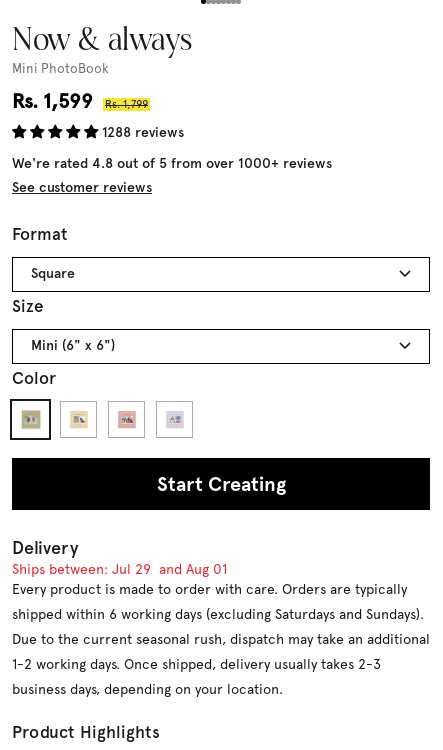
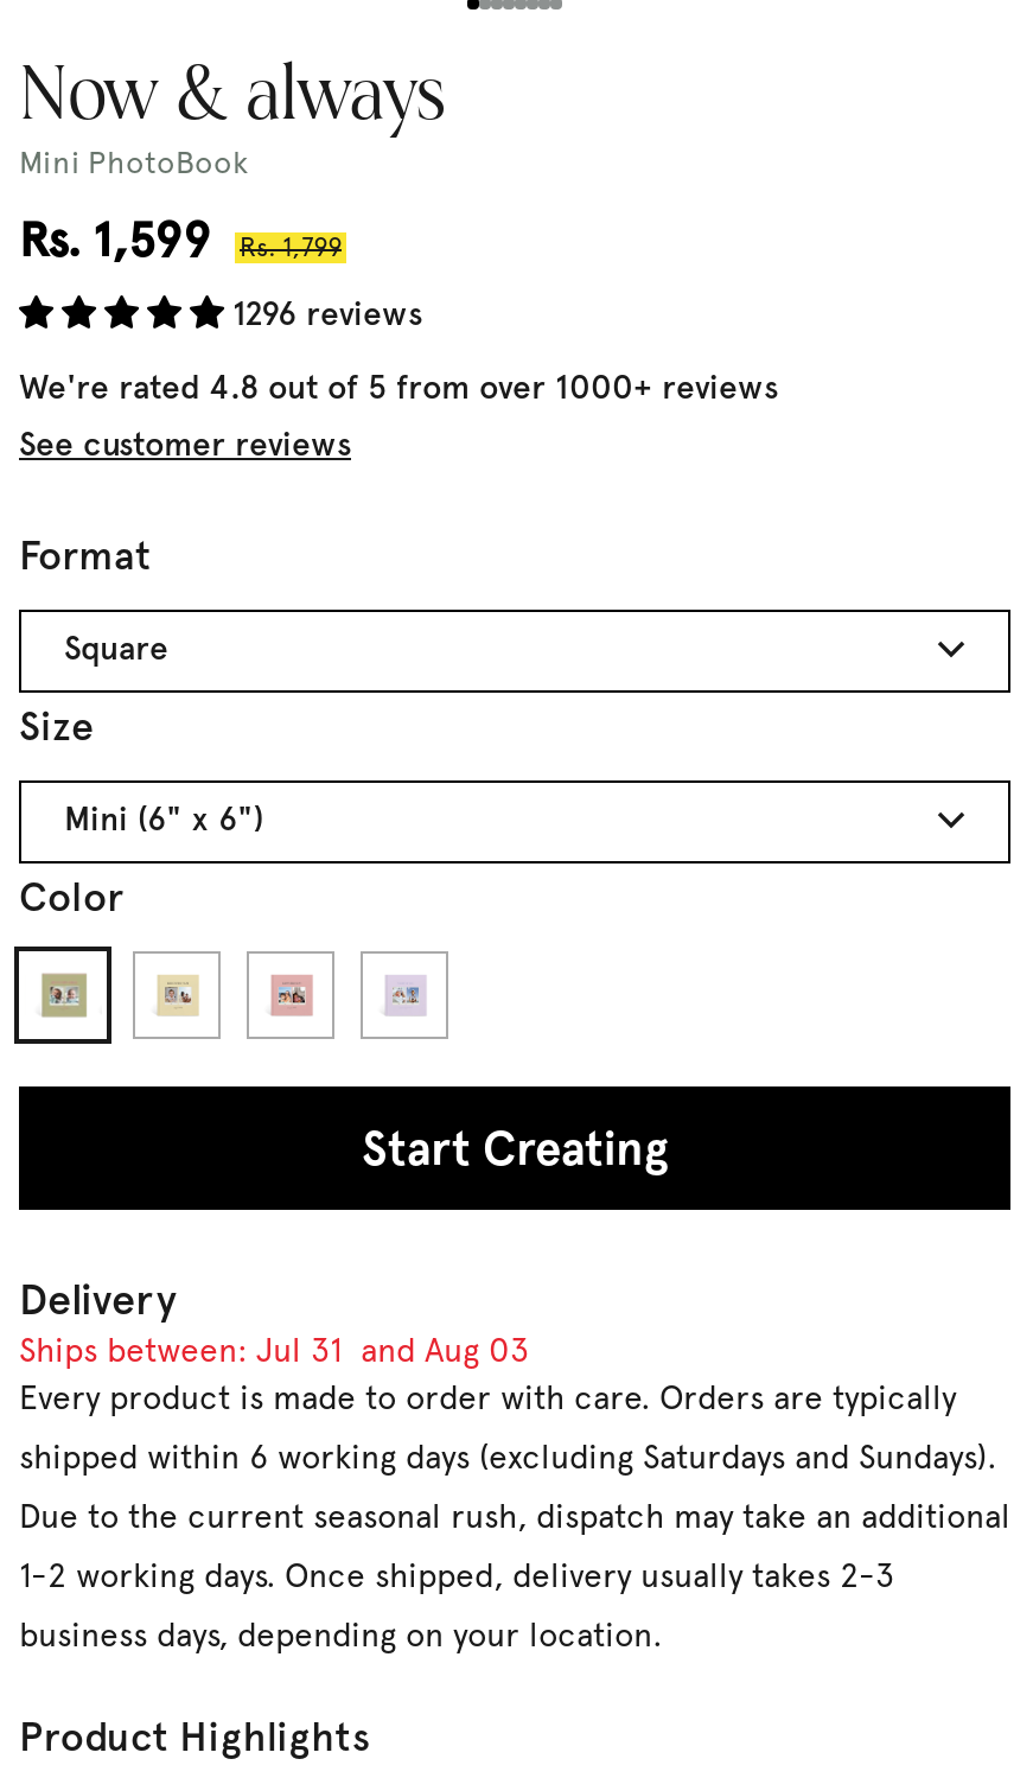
[102,124,184,141] 1288 reviews -> [232,294,422,334] 1296 reviews
[12,561,227,577] Ships between: Jul 29 and Aug 01 -> [19,1331,529,1369] Ships between: Jul 31 and Aug 03

